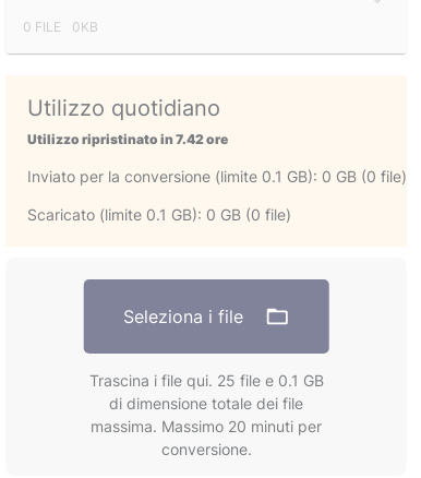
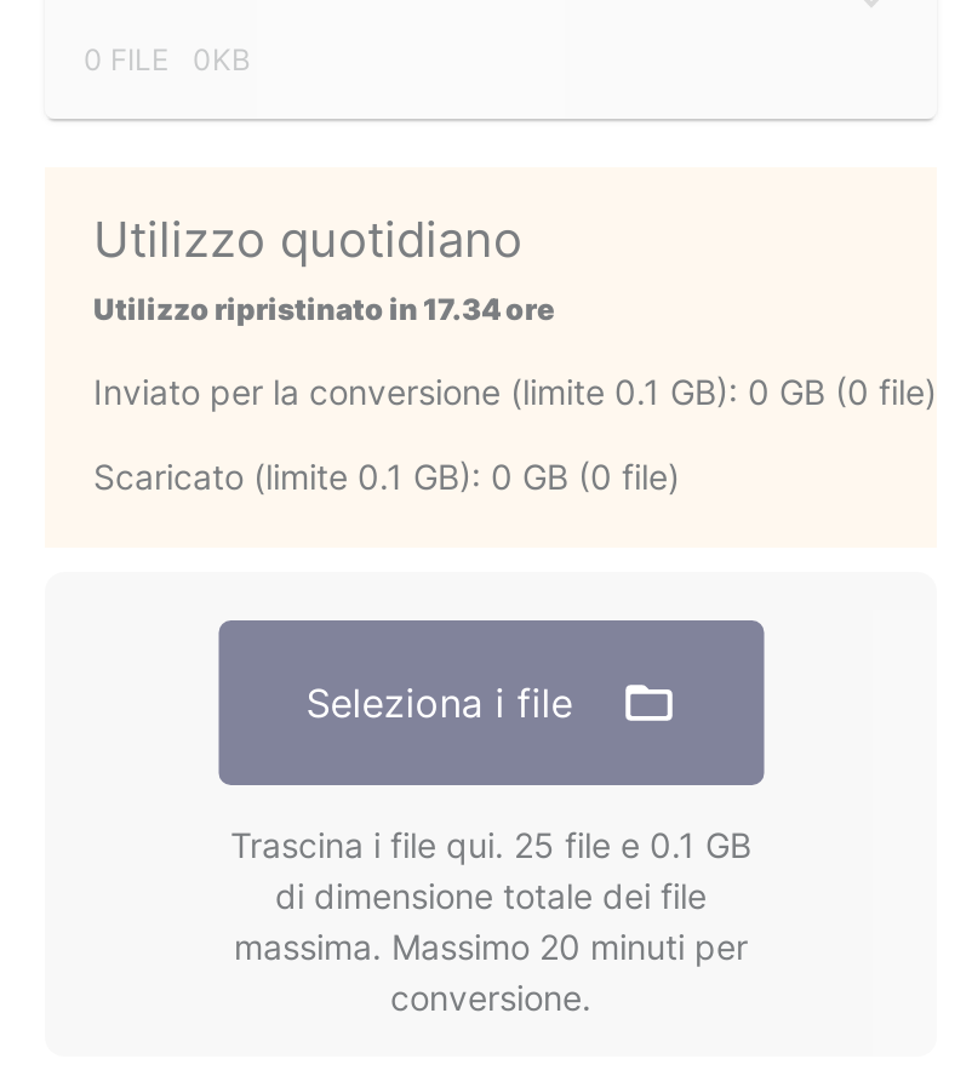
[27,131,228,147] Utilizzo ripristinato in 7.42 ore -> [93,291,554,327] Utilizzo ripristinato in 17.34 ore

